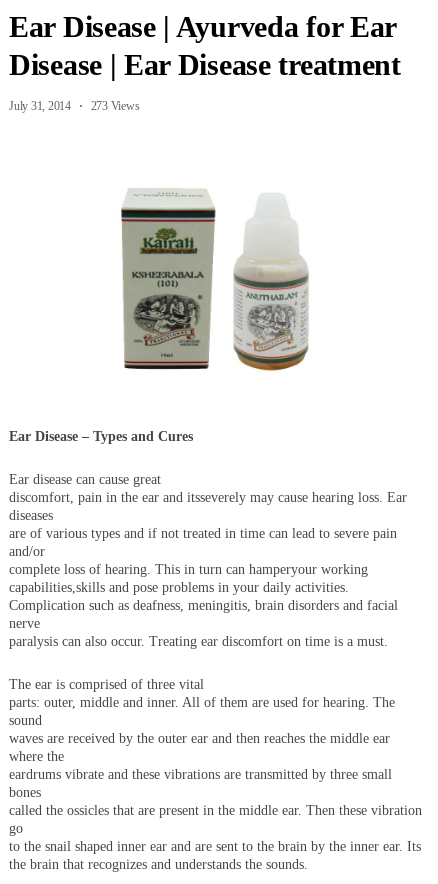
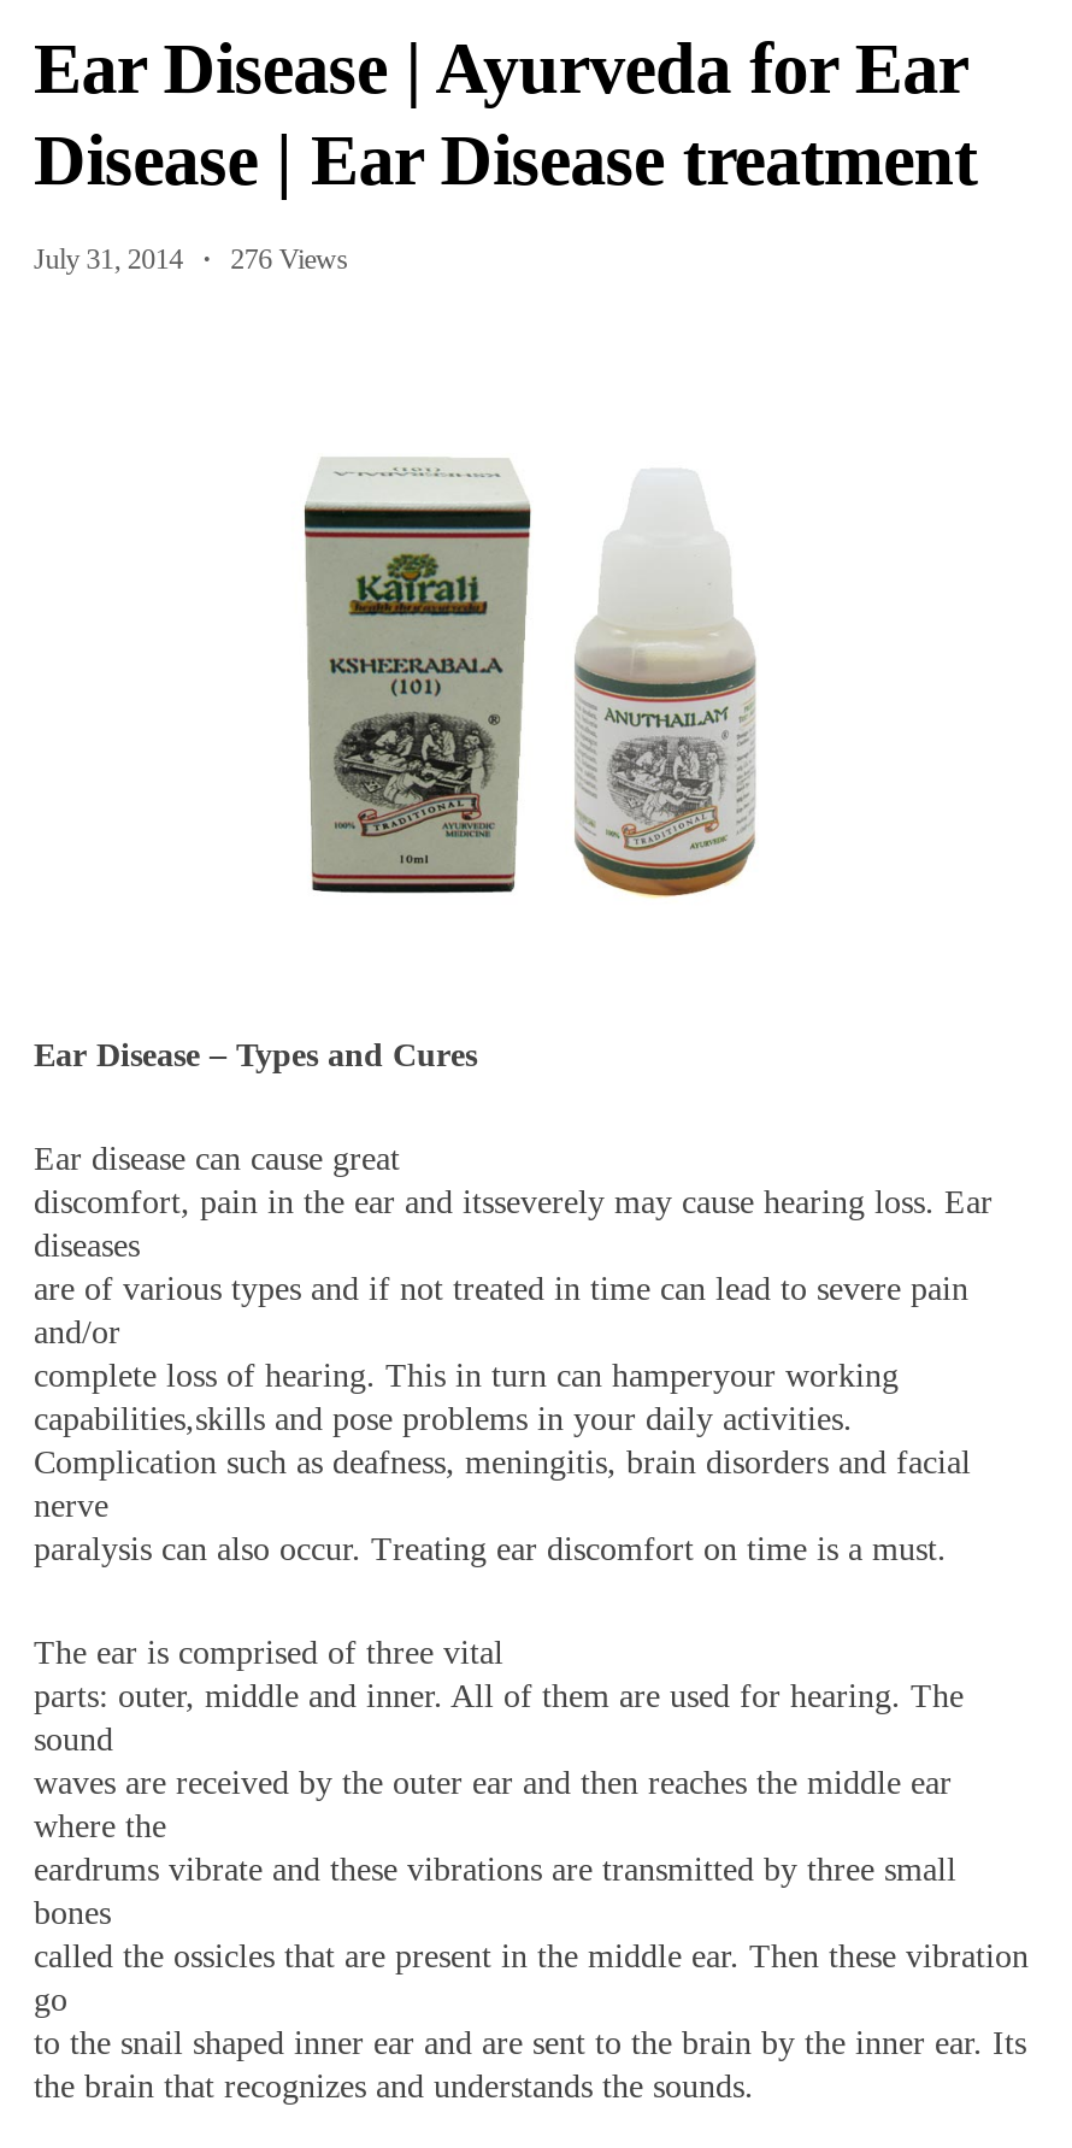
[9,99,139,113] July 31, 2014 273 Views -> [34,242,348,276] July 31, 2014 276 Views

